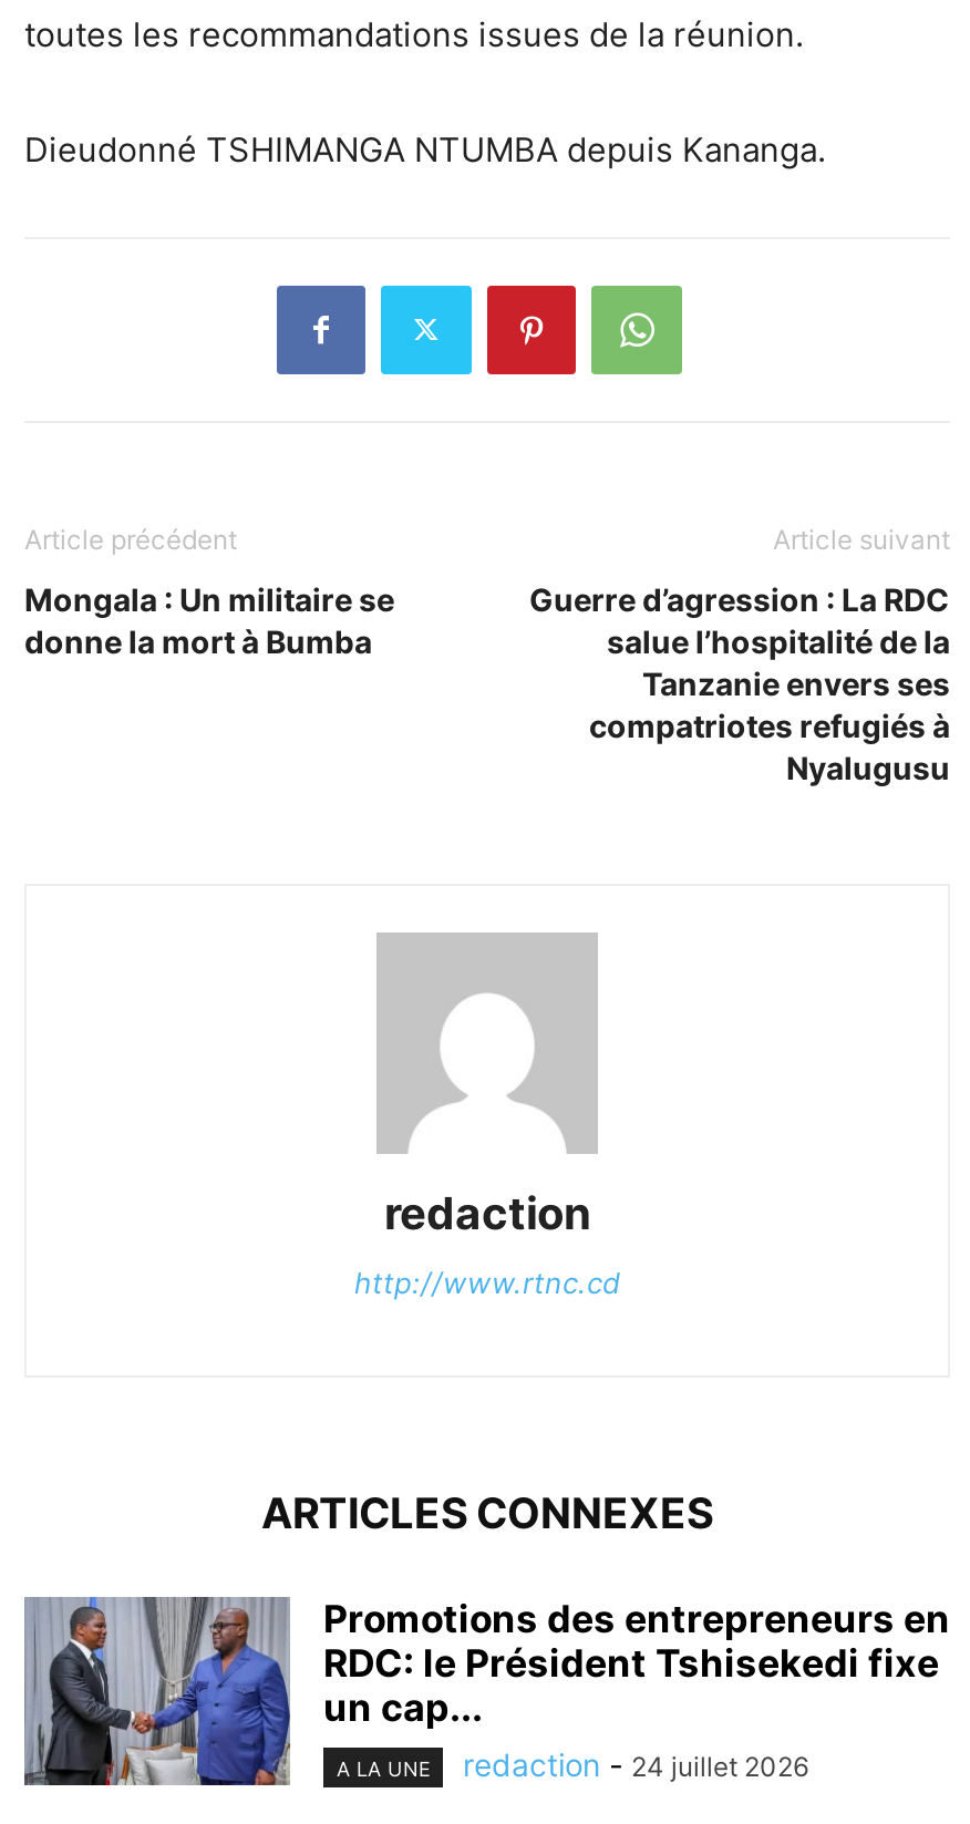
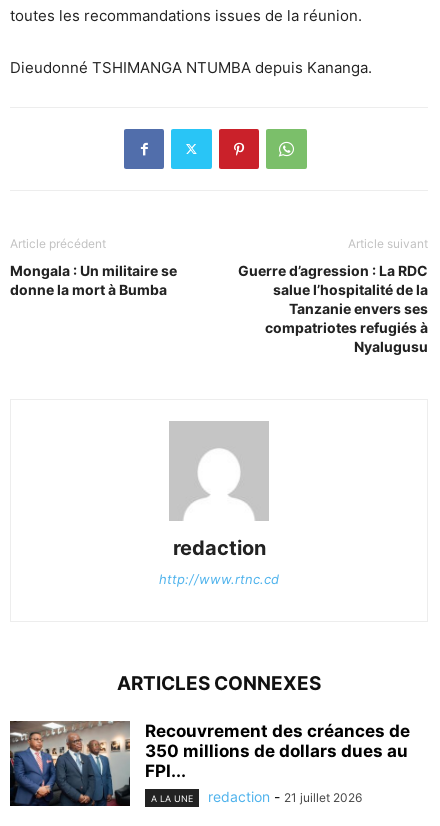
[22,1595,950,1787] [image] | Promotions des entrepreneurs en | RDC: le Président Tshisekedi fixe | un cap... -> [10,720,410,807] [image] | Recouvrement des créances de | 350 millions de dollars dues au | FPI...
[463,1744,808,1782] redaction - 24 juillet 2026 -> [208,788,362,805] redaction - 21 juillet 2026

